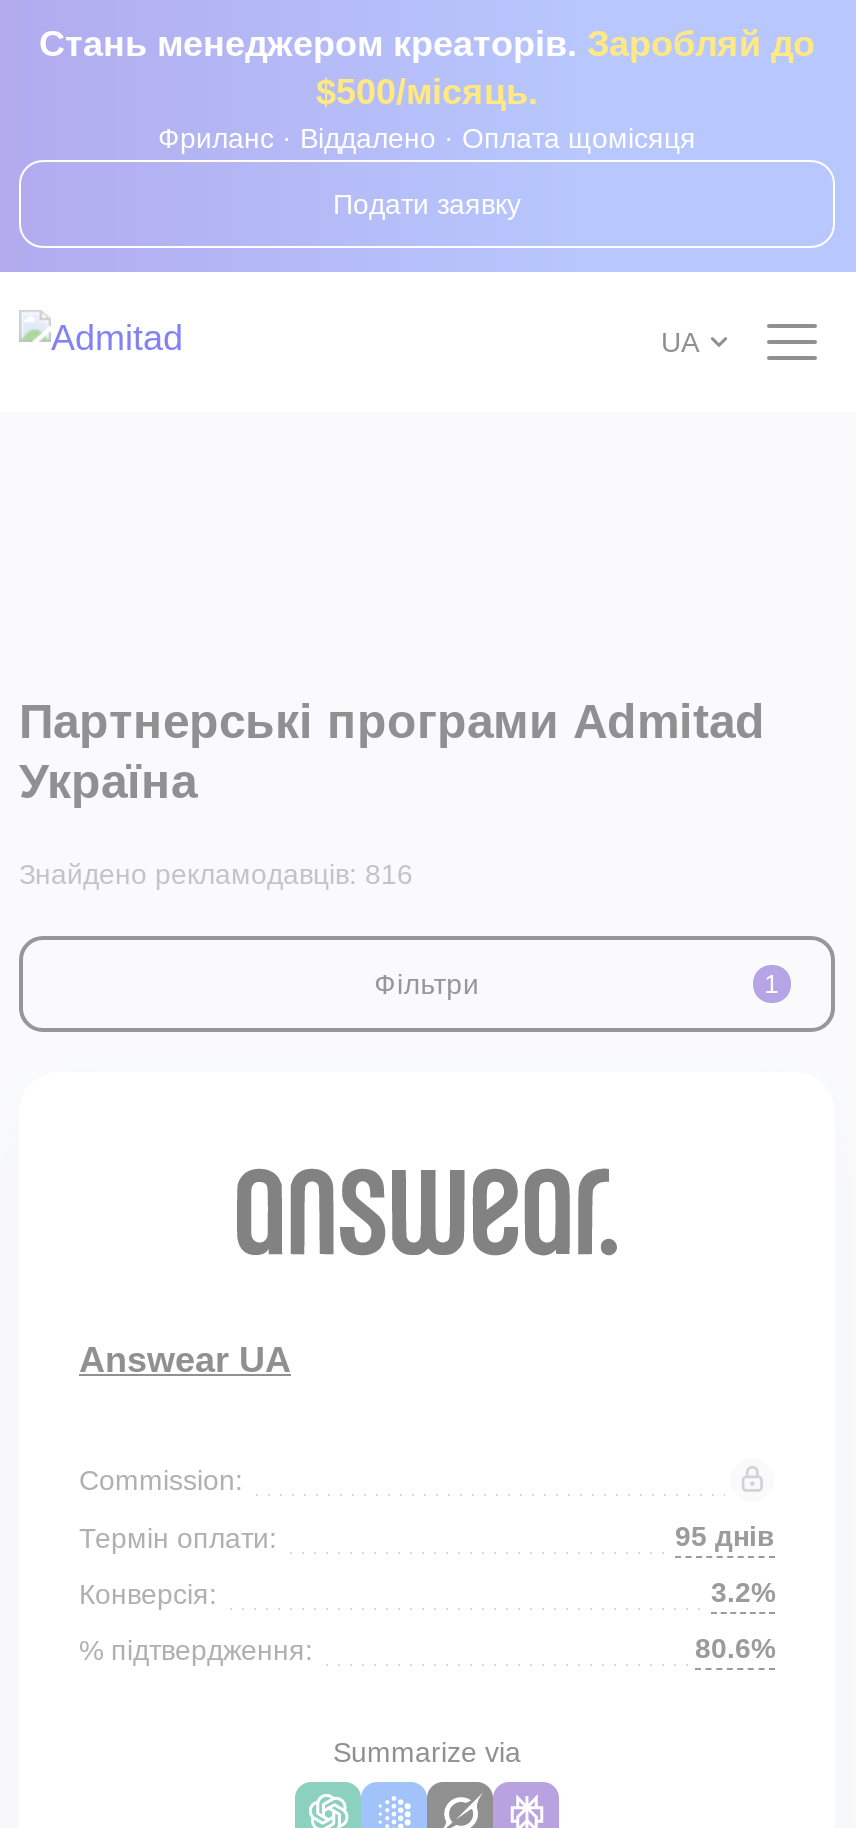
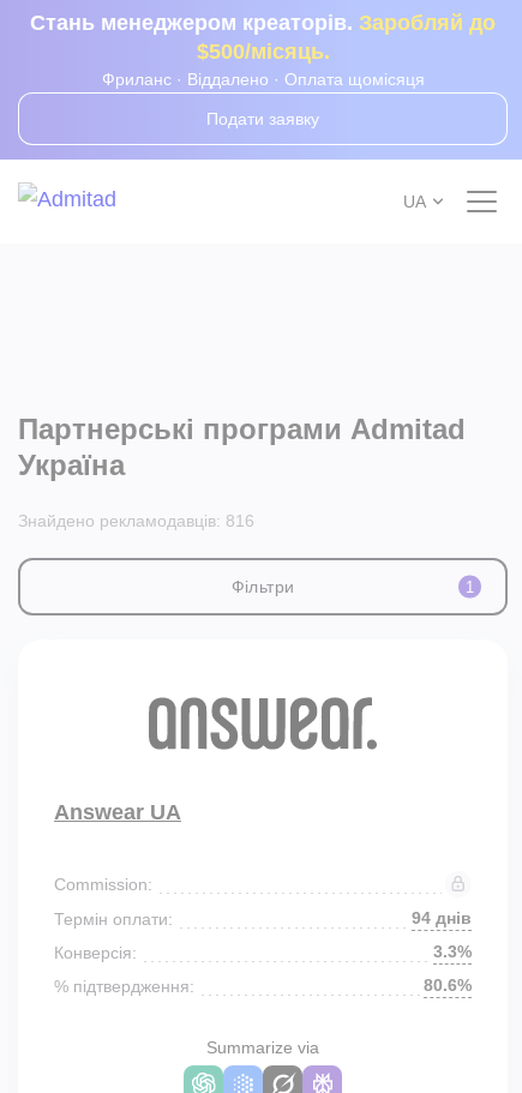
[675,1520,775,1552] 95 днів -> [412,908,472,927] 94 днів
[711,1576,775,1608] 3.2% -> [433,942,472,961] 3.3%

